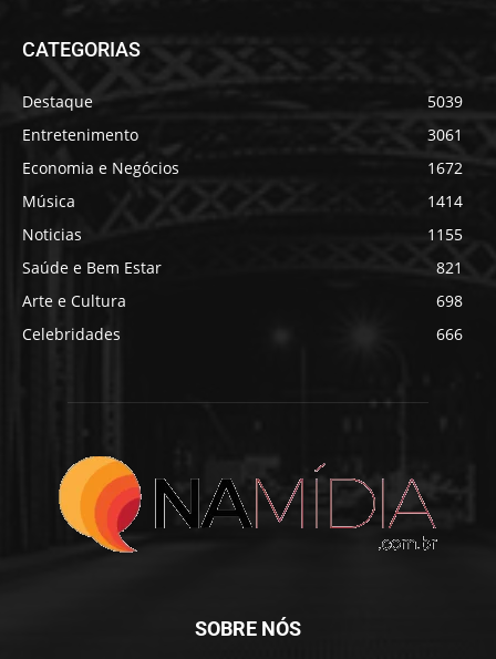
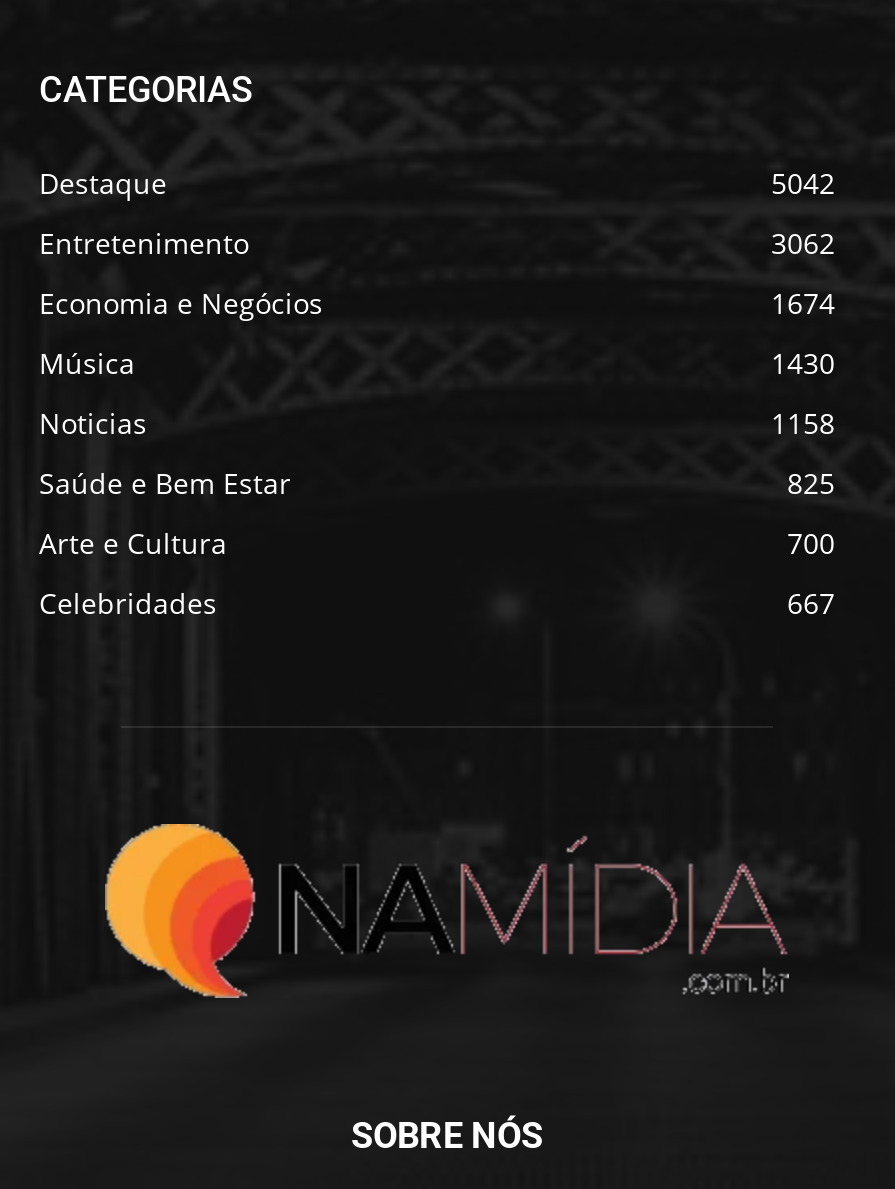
[427,91,463,112] 5039 -> [771,165,835,203] 5042
[427,124,463,146] 3061 -> [771,225,835,263] 3062
[427,158,463,179] 1672 -> [771,285,835,323] 1674
[427,191,463,212] 1414 -> [771,345,835,383] 1430
[427,224,463,245] 1155 -> [771,405,835,443] 1158
[436,257,463,278] 821 -> [787,465,835,503] 825
[436,291,463,312] 698 -> [787,525,835,563] 700
[436,324,463,345] 666 -> [787,585,835,623] 667

